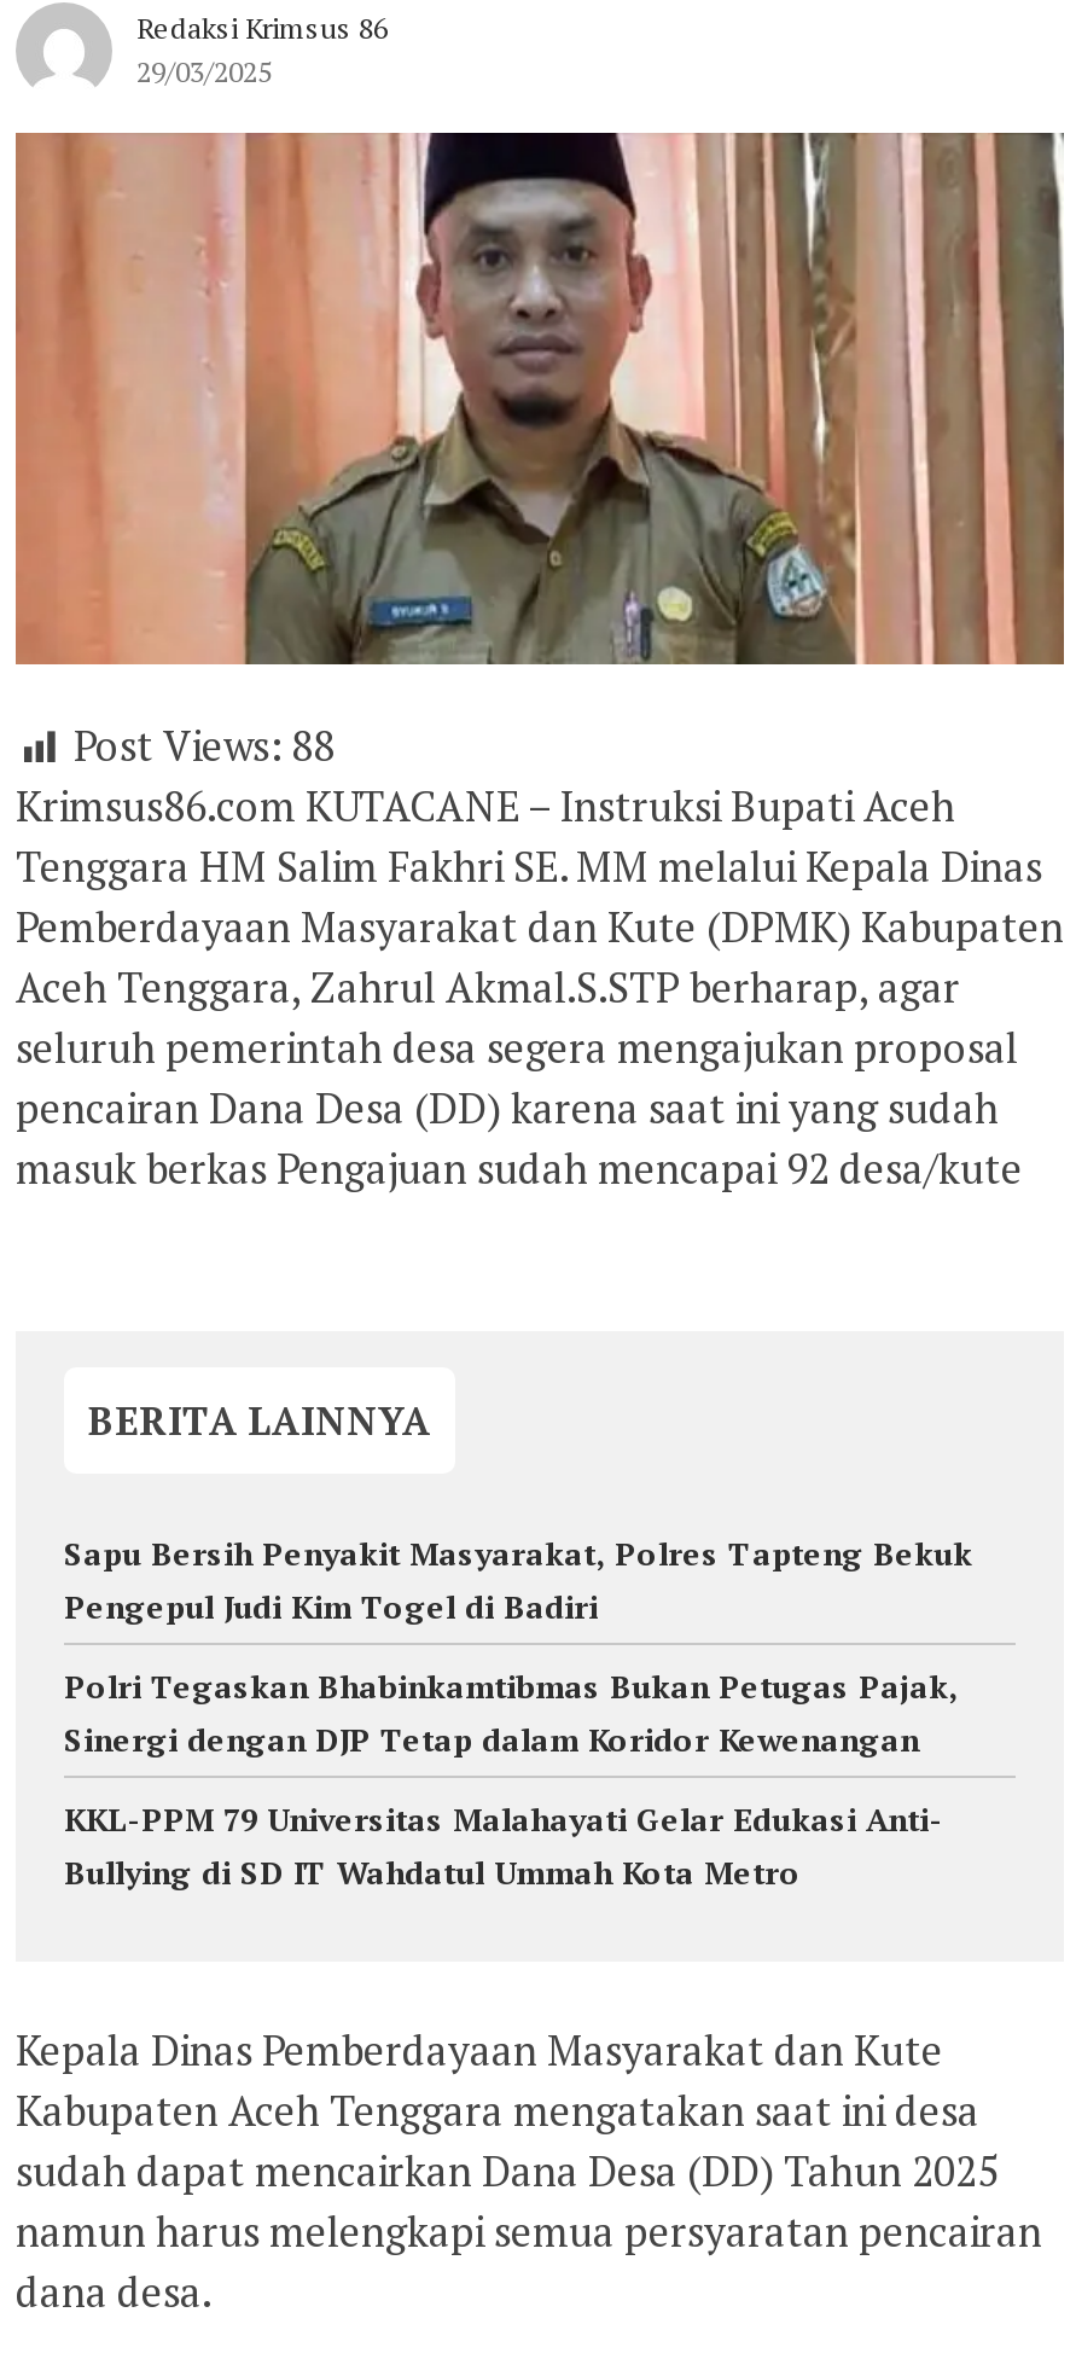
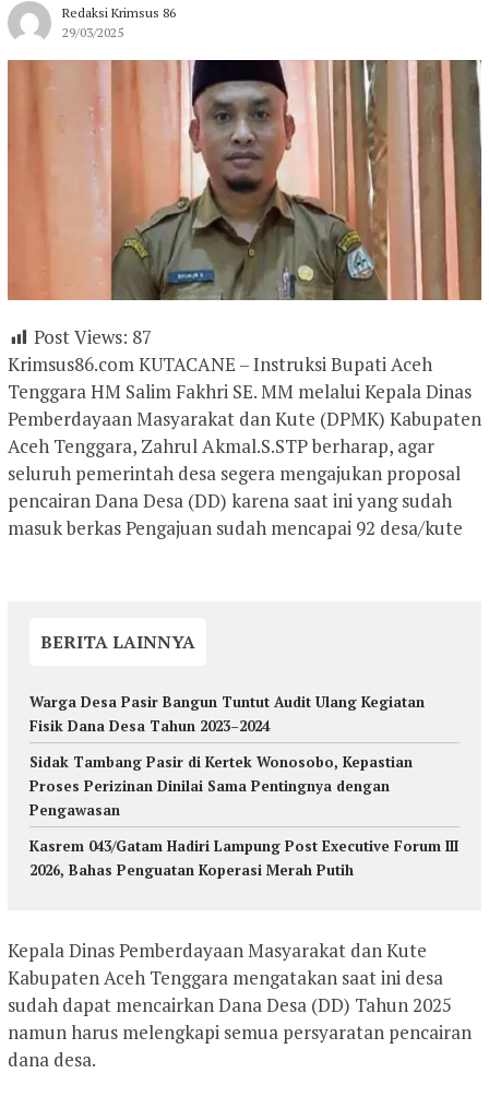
[74,718,335,773] Post Views: 88 -> [34,324,152,349] Post Views: 87
[64,1532,972,1628] Sapu Bersih Penyakit Masyarakat, Polres Tapteng Bekuk | Pengepul Judi Kim Togel di Badiri -> [29,692,425,736] Warga Desa Pasir Bangun Tuntut Audit Ulang Kegiatan | Fisik Dana Desa Tahun 2023–2024
[64,1665,958,1761] Polri Tegaskan Bhabinkamtibmas Bukan Petugas Pajak, | Sinergi dengan DJP Tetap dalam Koridor Kewenangan -> [29,752,413,820] Sidak Tambang Pasir di Kertek Wonosobo, Kepastian | Proses Perizinan Dinilai Sama Pentingnya dengan | Pengawasan
[64,1798,943,1894] KKL-PPM 79 Universitas Malahayati Gelar Edukasi Anti- | Bullying di SD IT Wahdatul Ummah Kota Metro -> [29,836,458,880] Kasrem 043/Gatam Hadiri Lampung Post Executive Forum III | 2026, Bahas Penguatan Koperasi Merah Putih

